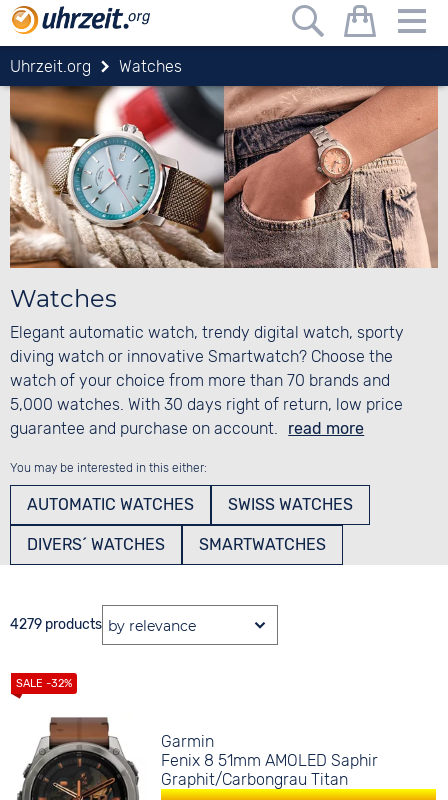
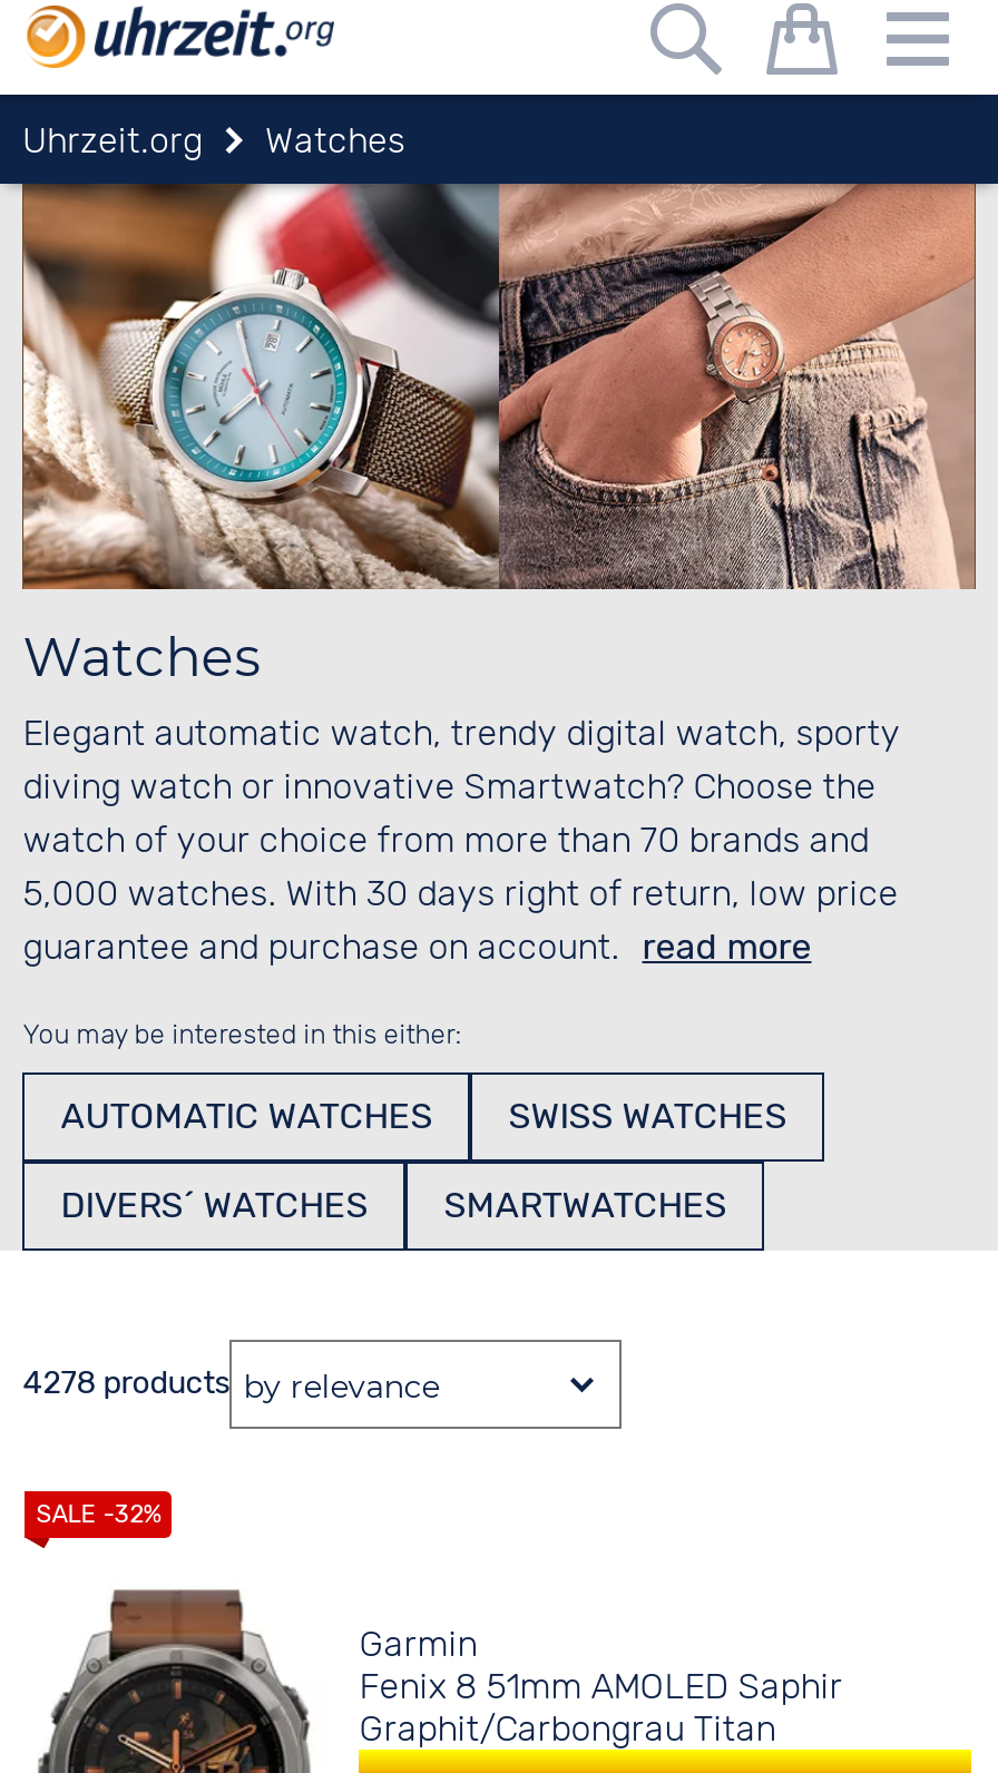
[10,616,102,633] 4279 products -> [23,1364,230,1402] 4278 products

